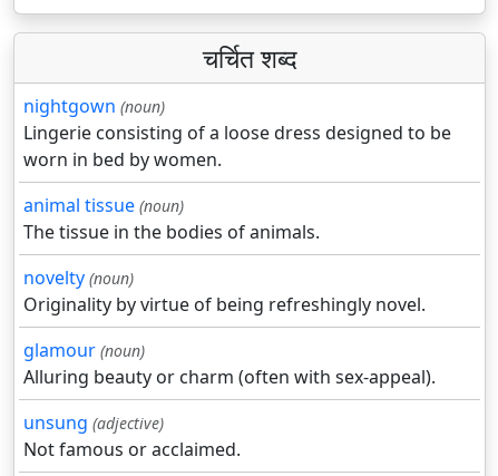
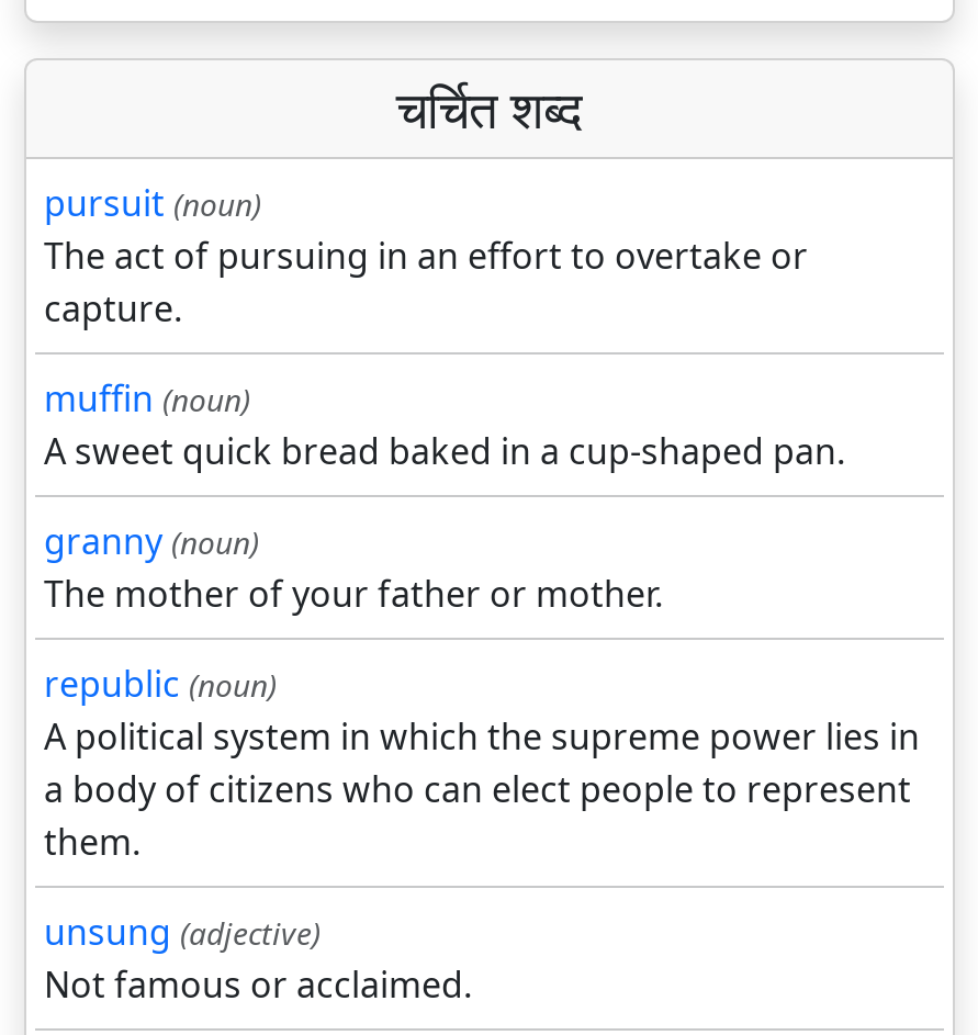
[23,94,451,172] nightgown (noun) | Lingerie consisting of a loose dress designed to be | worn in bed by women. -> [44,179,808,333] pursuit (noun) | The act of pursuing in an effort to overtake or | capture.
[23,193,320,244] animal tissue (noun) | The tissue in the bodies of animals. -> [44,375,845,476] muffin (noun) | A sweet quick bread baked in a cup-shaped pan.
[23,266,426,317] novelty (noun) | Originality by virtue of being refreshingly novel. -> [44,517,663,618] granny (noun) | The mother of your father or mother.
[23,338,436,389] glamour (noun) | Alluring beauty or charm (often with sex-appeal). -> [44,660,920,866] republic (noun) | A political system in which the supreme power lies in | a body of citizens who can elect people to represent | them.

